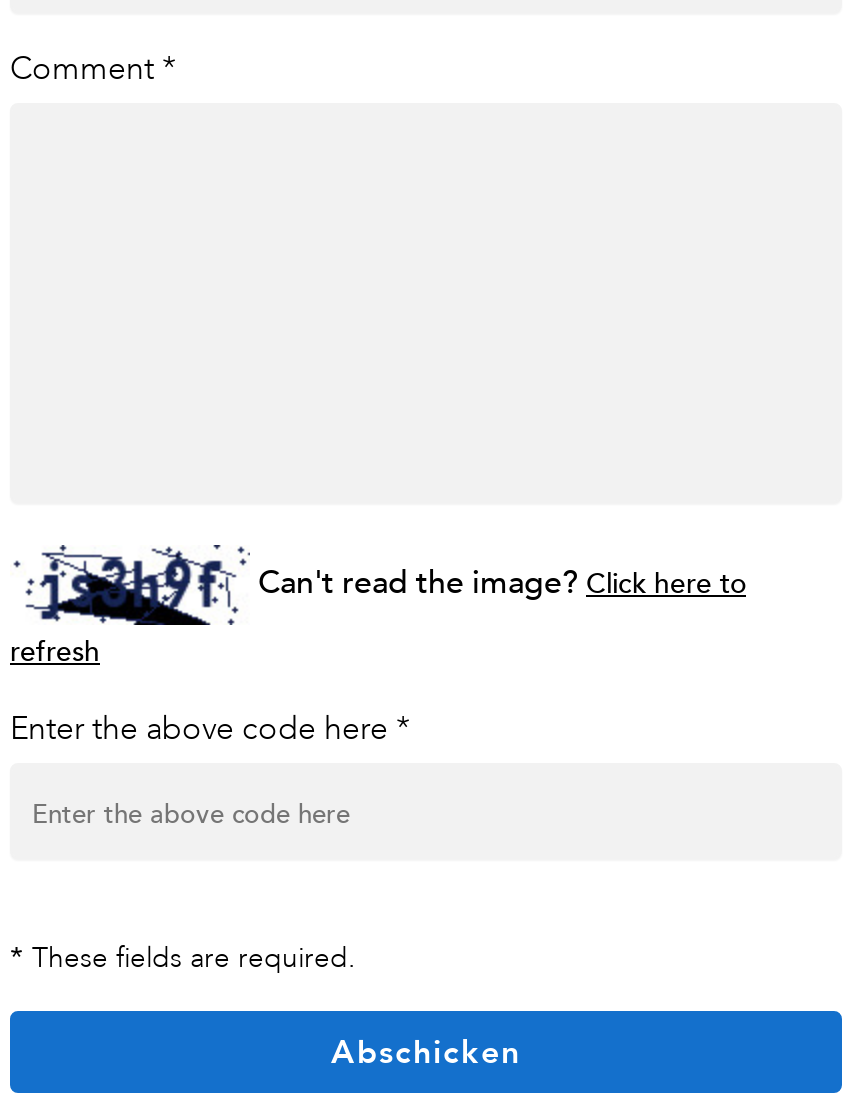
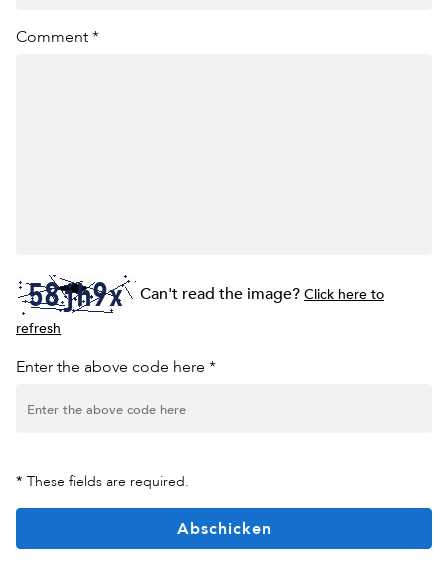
[16,543,246,627] [image] -> [17,274,133,315] [image]

